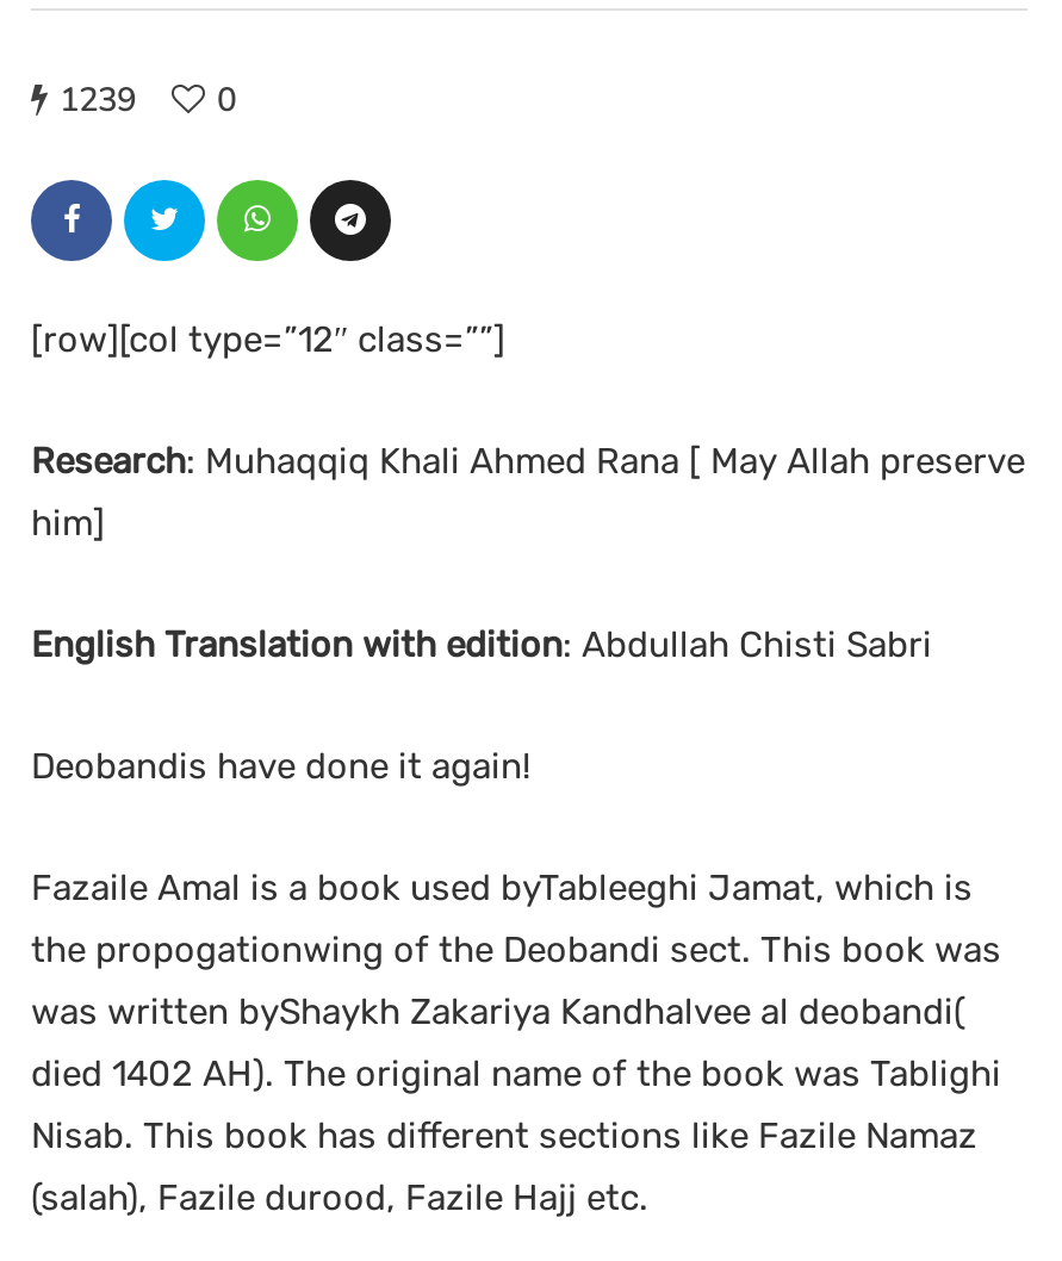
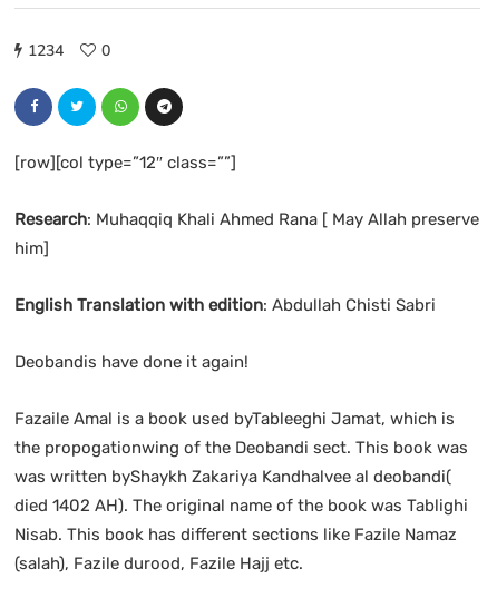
[60,78,236,123] 1239 0 -> [28,40,110,61] 1234 0

